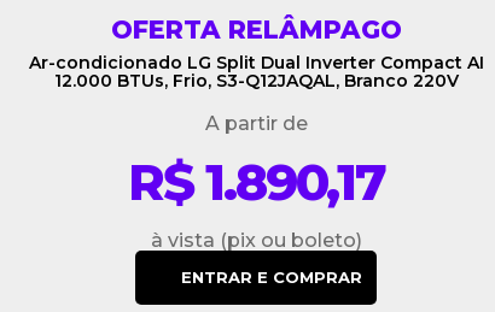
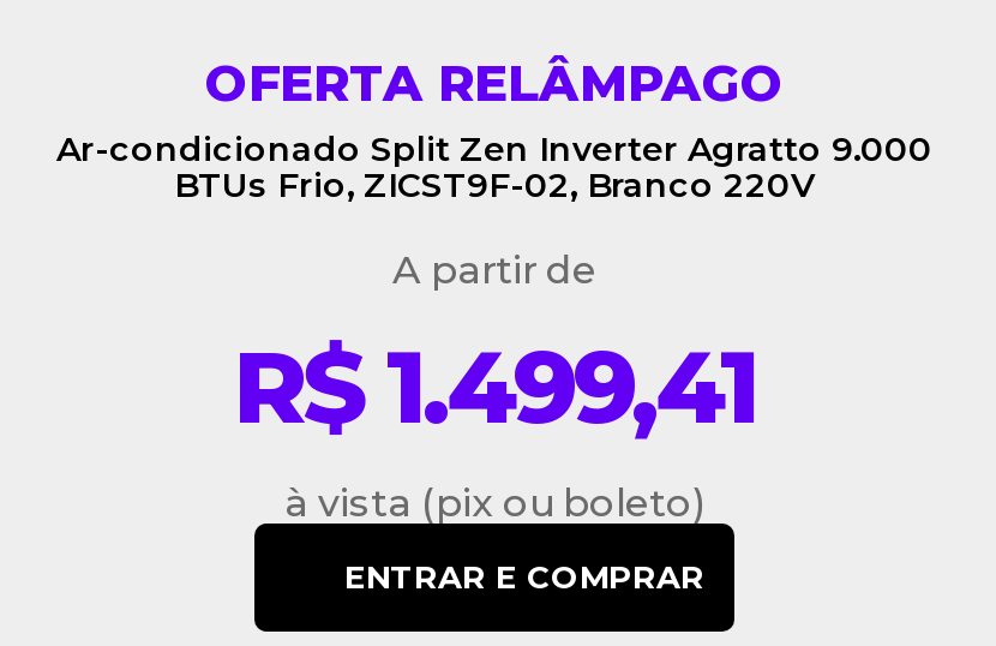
[28,52,484,92] Ar-condicionado LG Split Dual Inverter Compact AI | 12.000 BTUs, Frio, S3-Q12JAQAL, Branco 220V -> [56,127,932,207] Ar-condicionado Split Zen Inverter Agratto 9.000 | BTUs Frio, ZICST9F-02, Branco 220V
[127,151,385,213] R$ 1.890,17 -> [233,324,756,449] R$ 1.499,41

